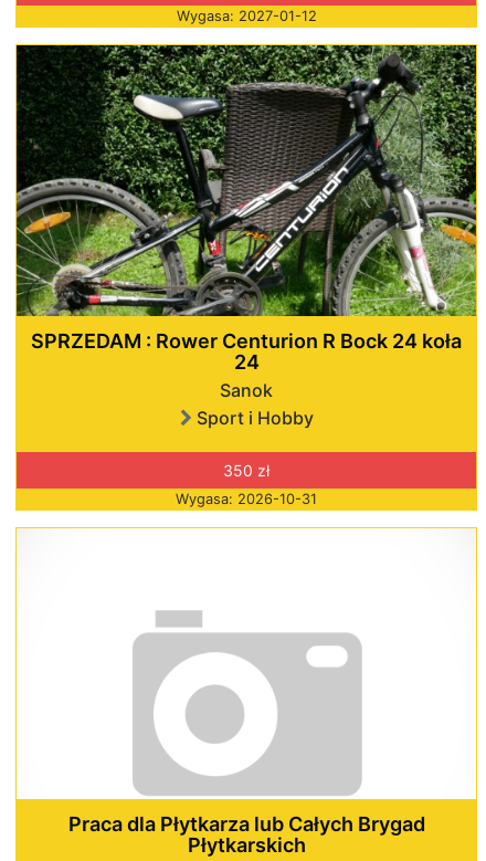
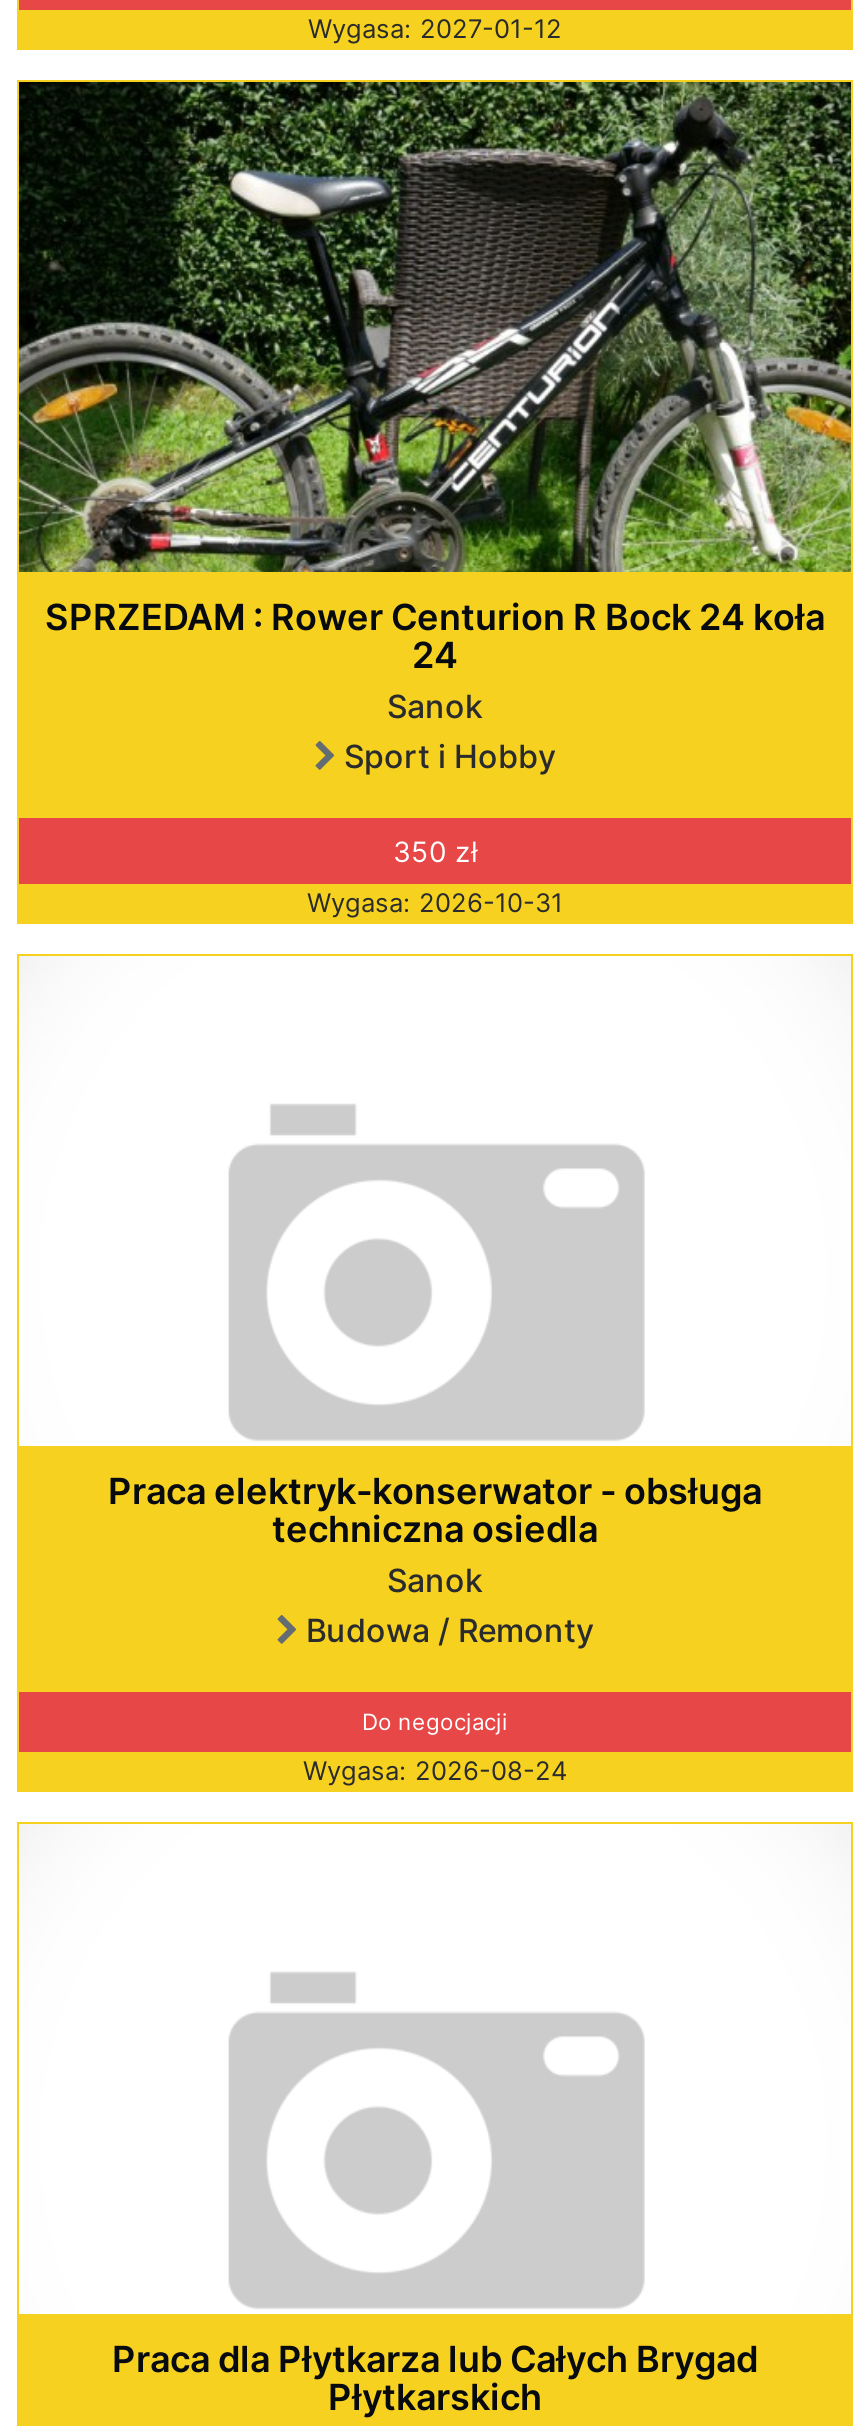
none -> [108,1469,762,1785] Praca elektryk-konserwator - obsługa | techniczna osiedla | Sanok | Budowa / Remonty | Do negocjacji | Wygasa: 2026-08-24

